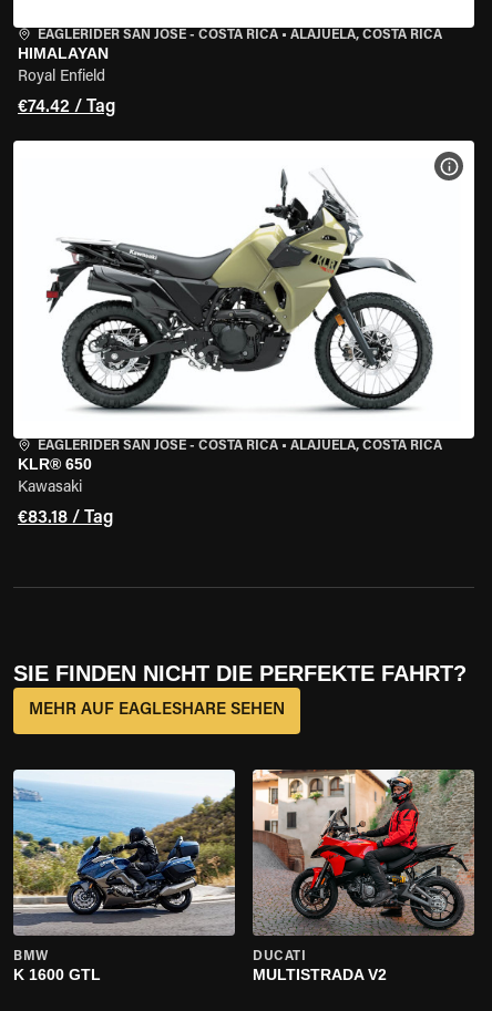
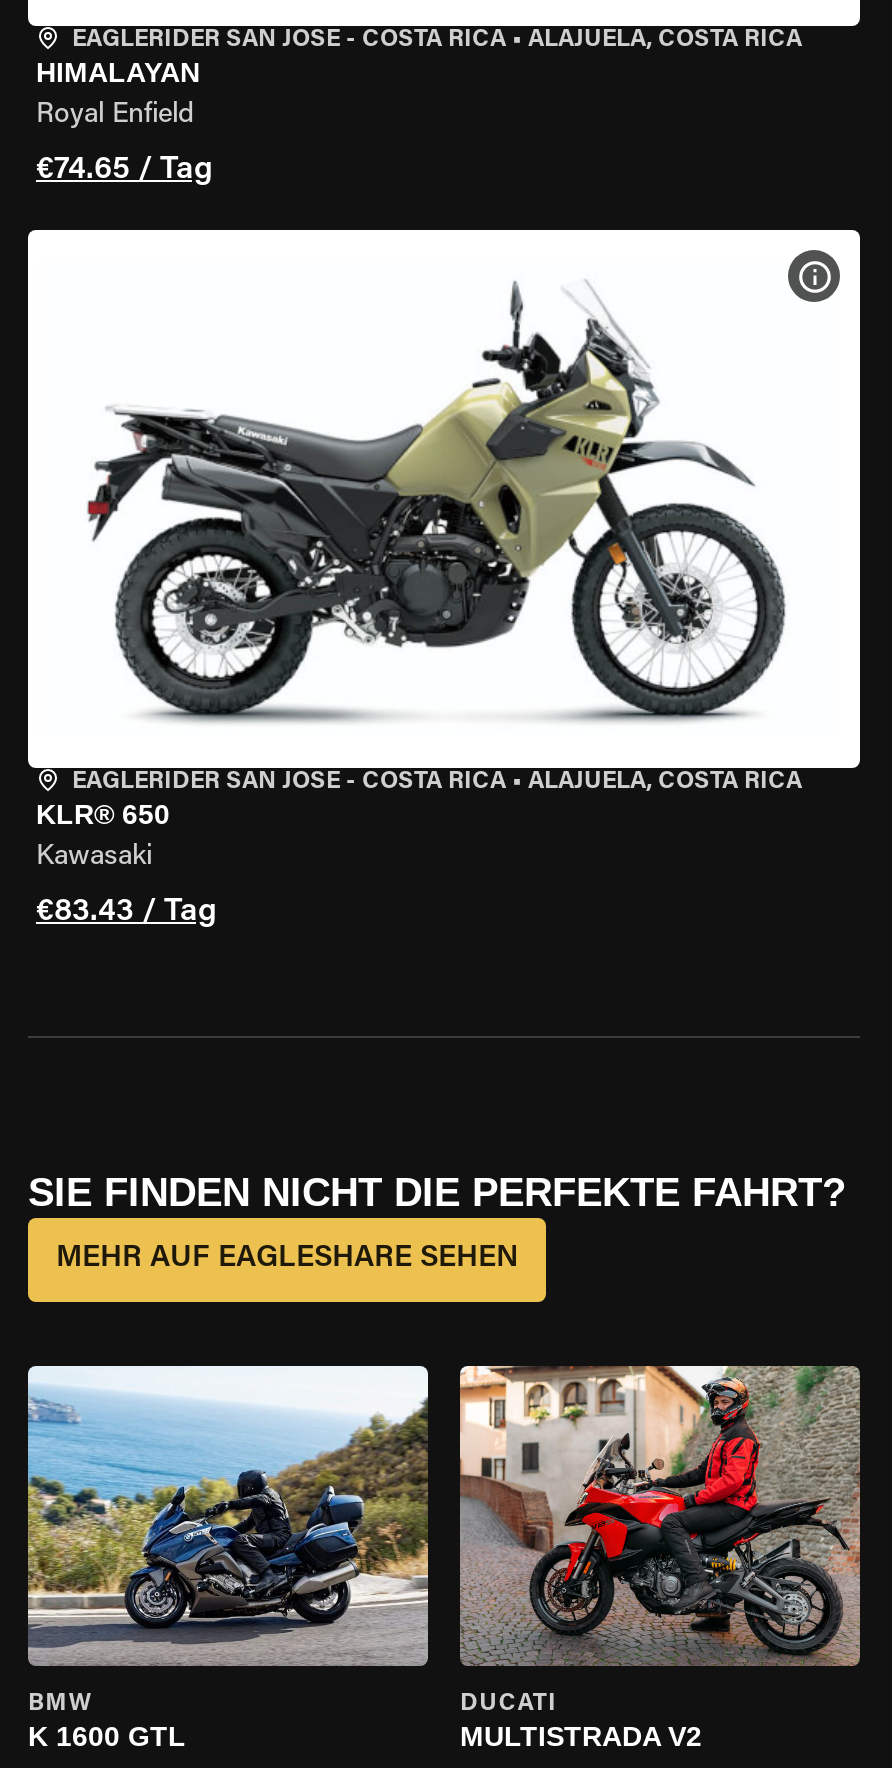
[18,99,115,116] €74.42 / Tag -> [36,154,212,186] €74.65 / Tag
[18,509,113,527] €83.18 / Tag -> [36,896,216,928] €83.43 / Tag

